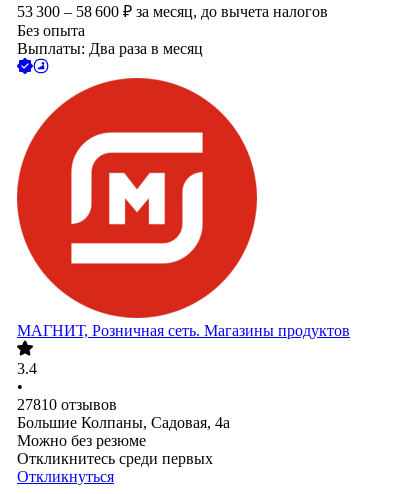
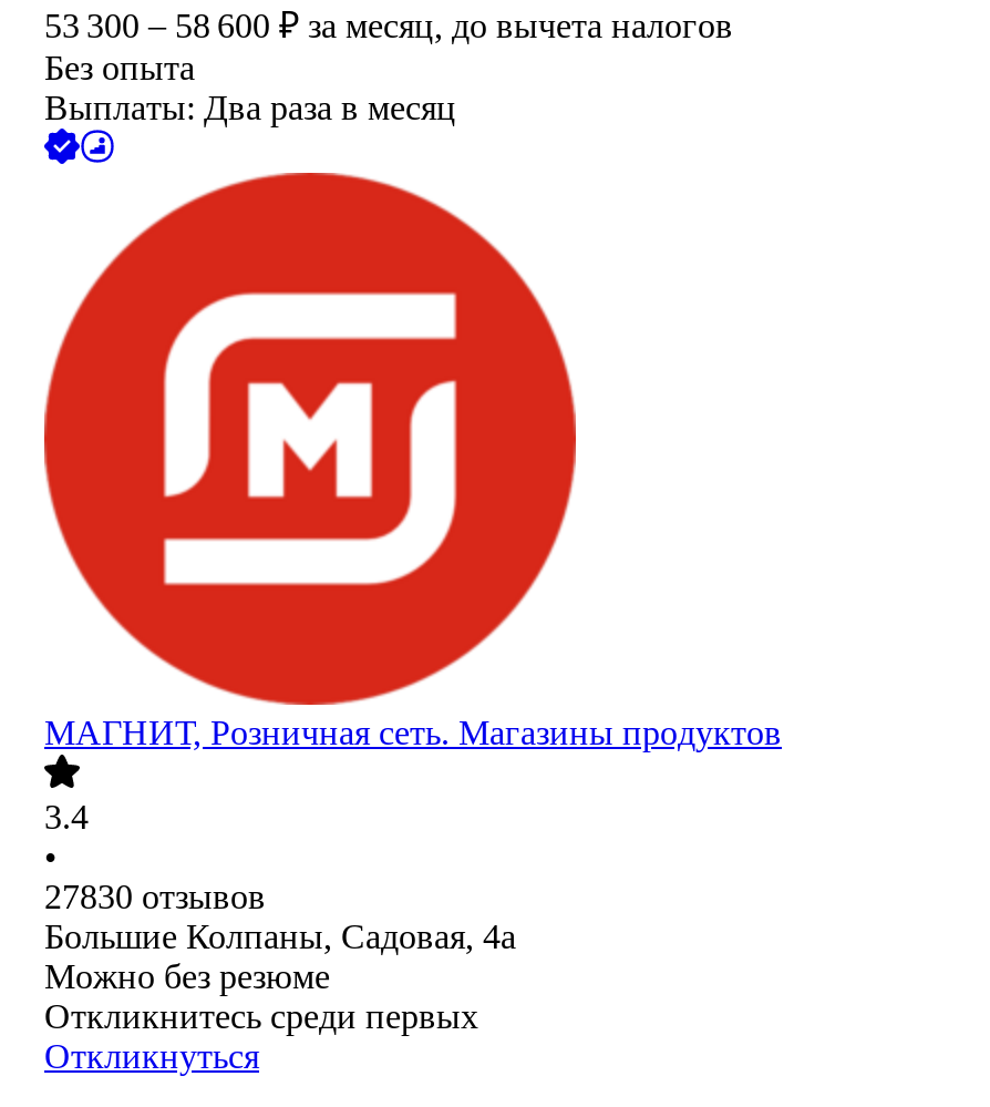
[17,396,117,413] 27810 отзывов -> [44,878,266,916] 27830 отзывов

